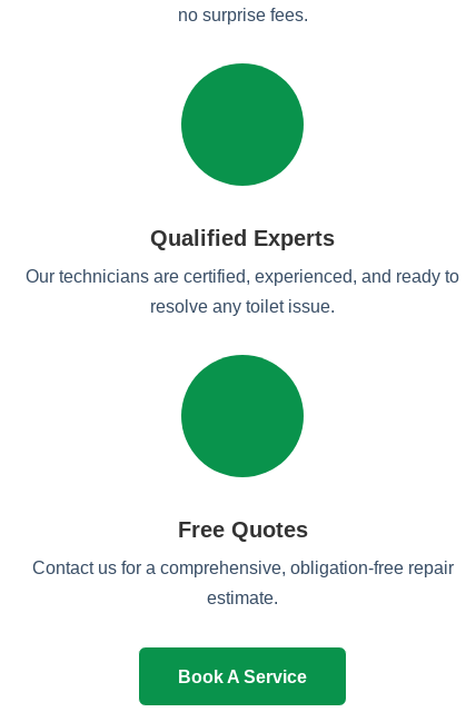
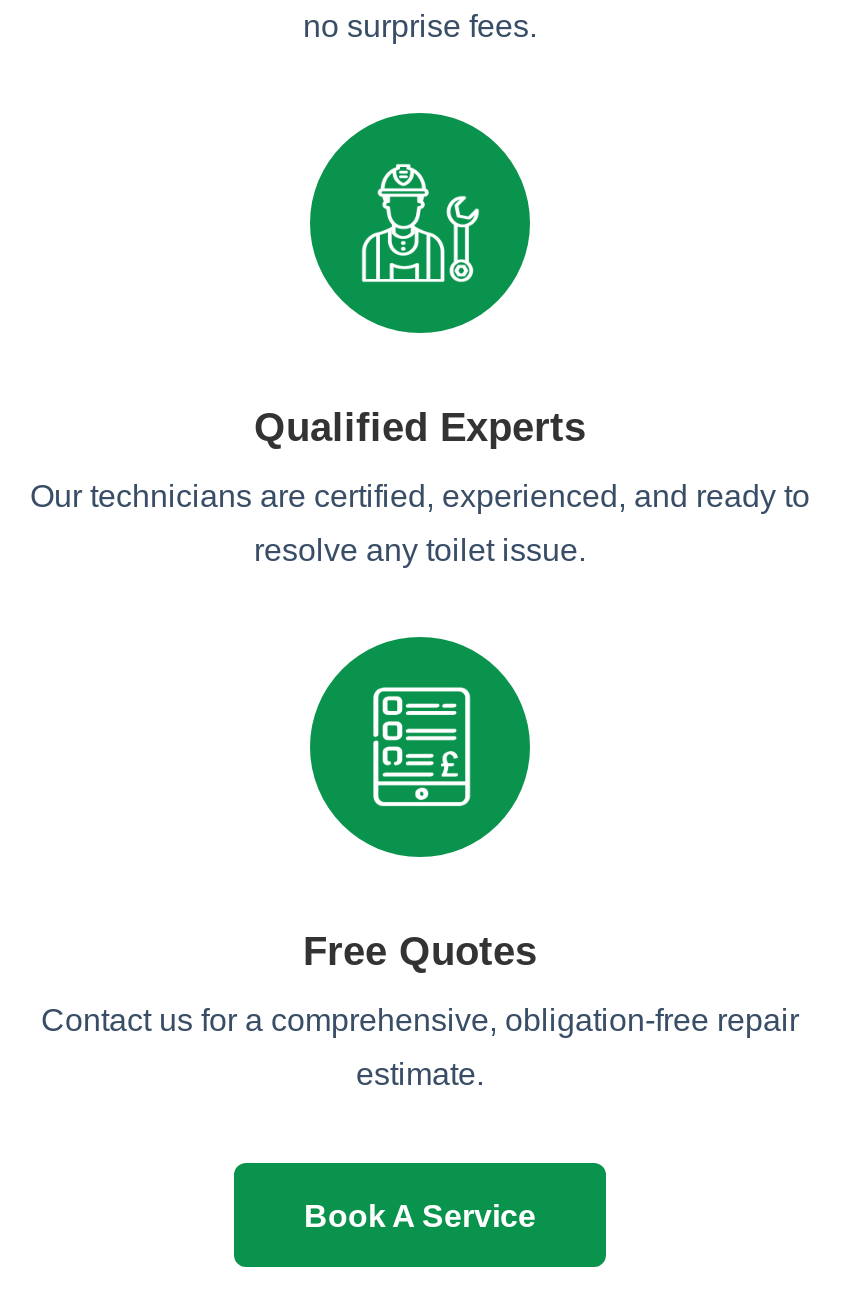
none -> [360,161,482,285] [image]
none -> [370,685,472,809] [image]

